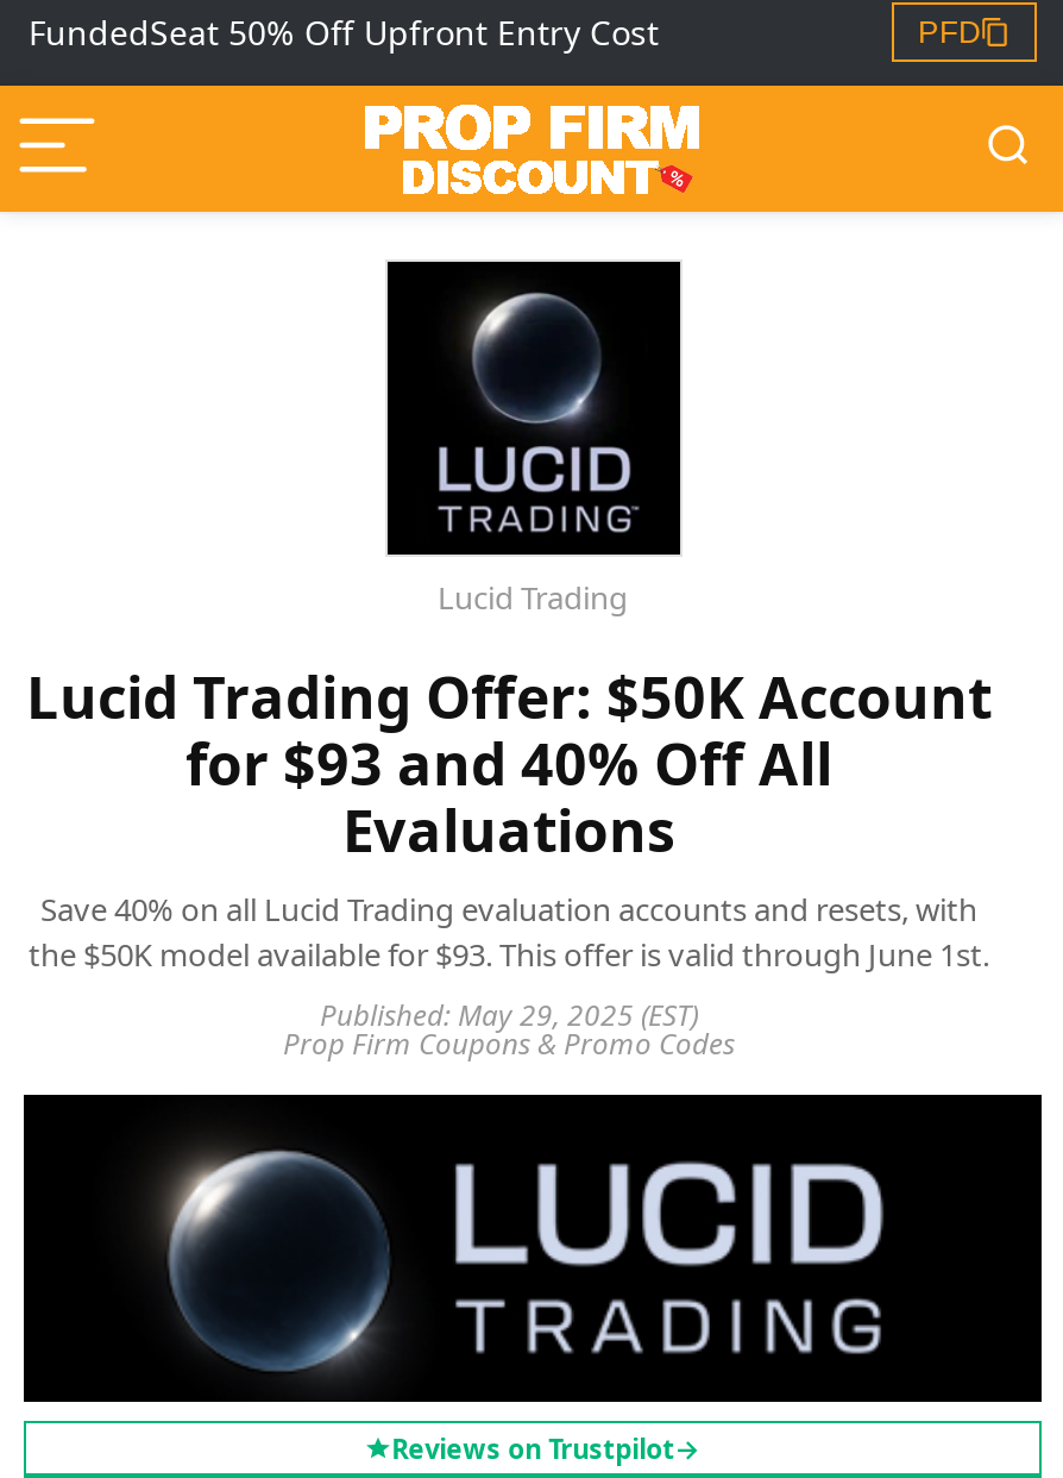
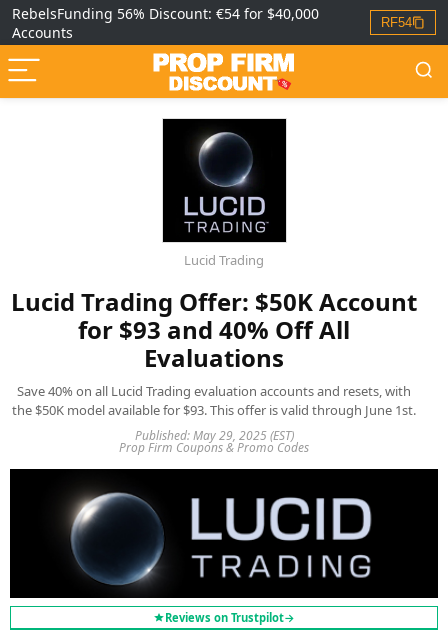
none -> [12,3,412,41] RebelsFunding 56% Discount: €54 for $40,000 | Accounts | RF54

